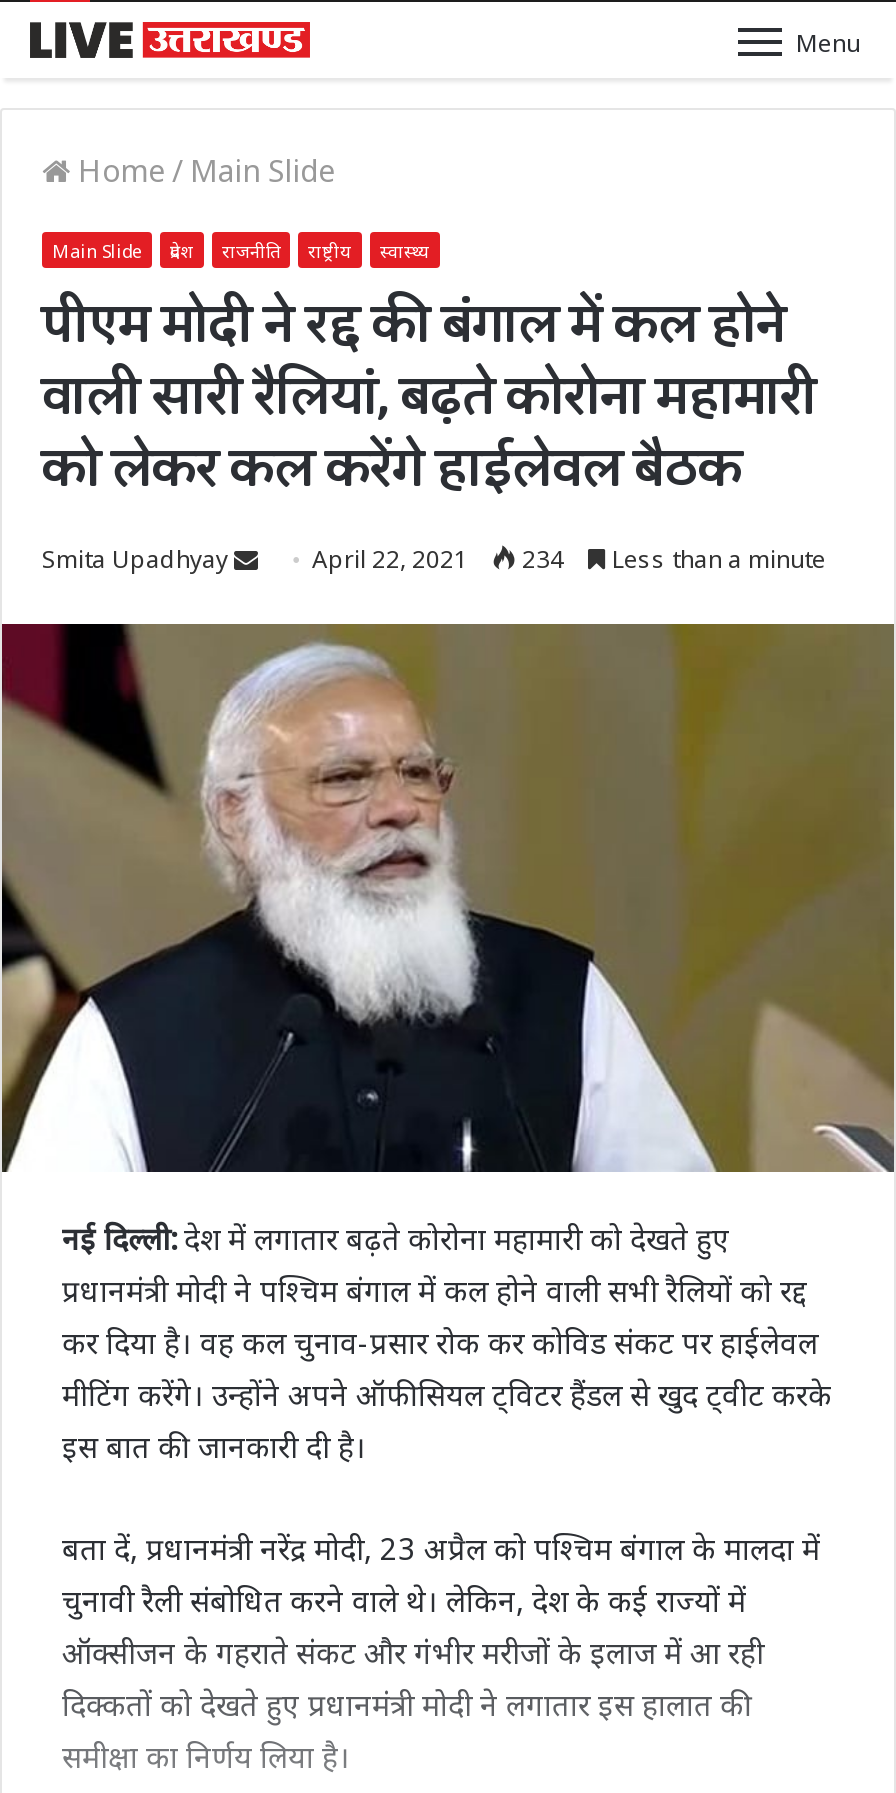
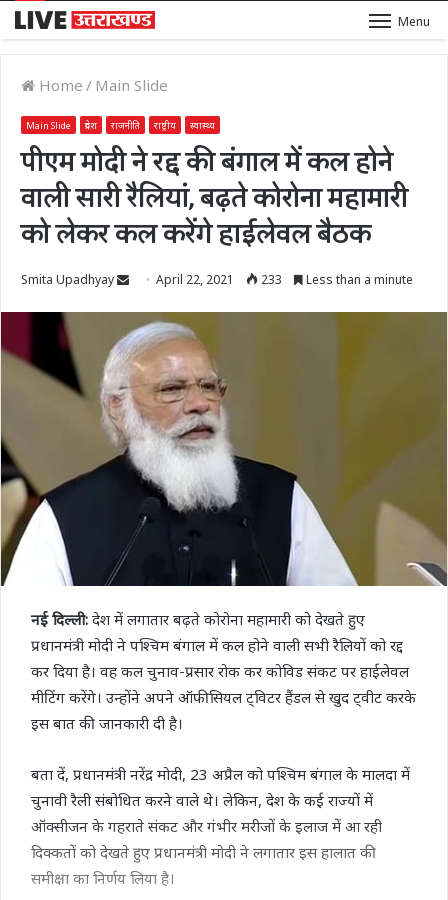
[516,542,564,576] 234 -> [258,271,282,288] 233

